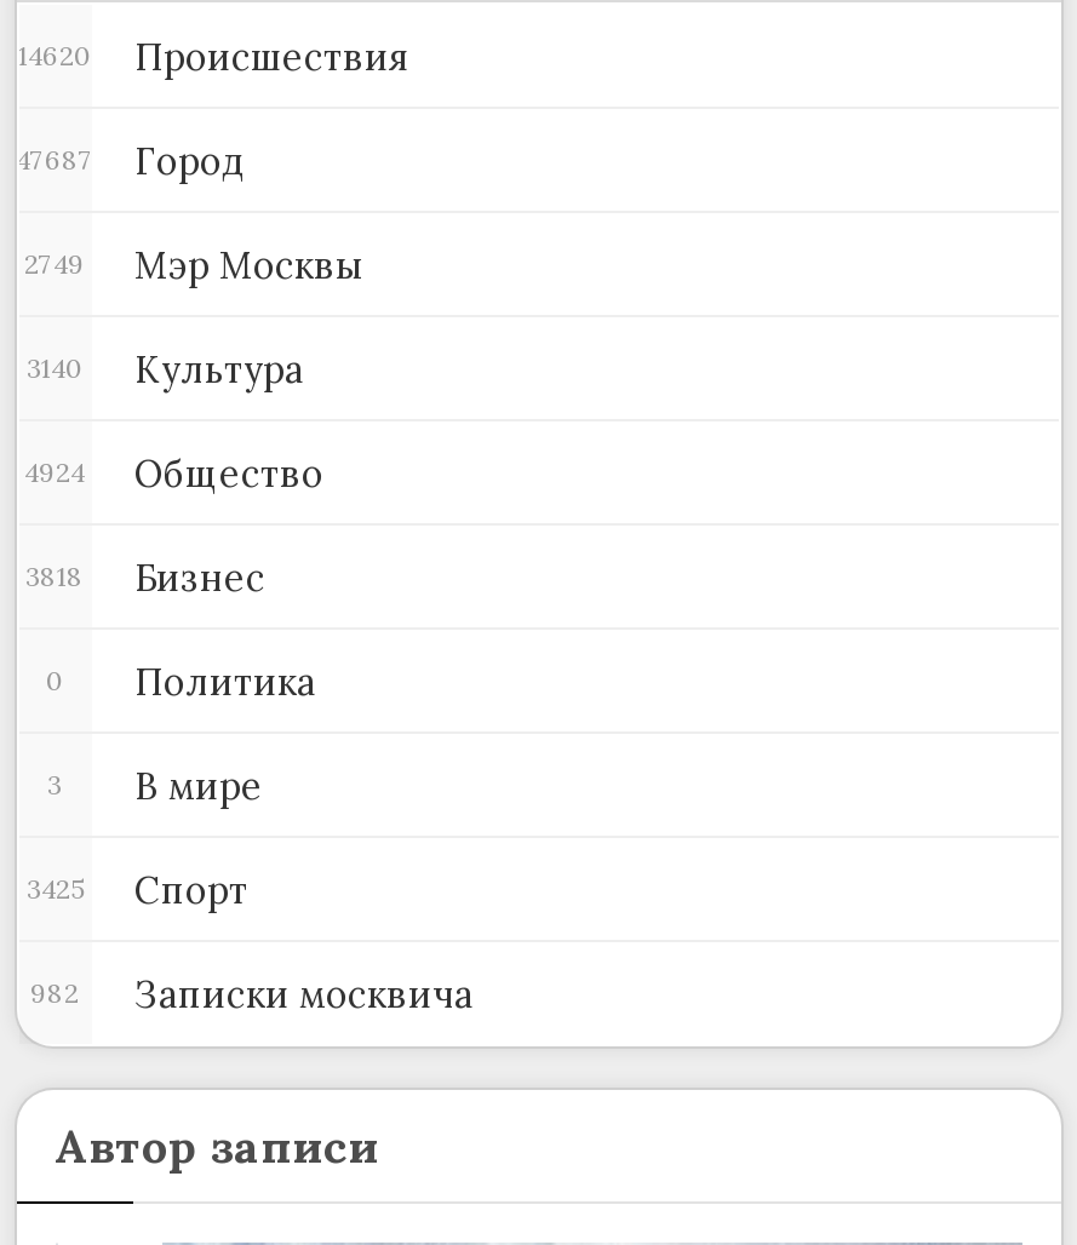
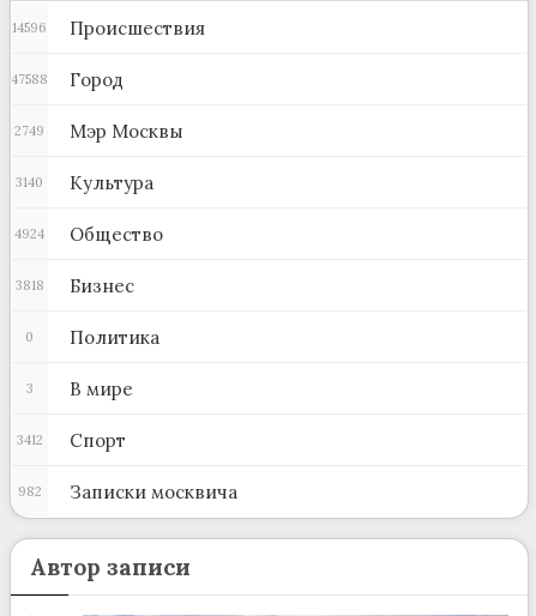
[18,33,408,79] 14620 Происшествия -> [12,16,204,39] 14596 Происшествия
[16,137,244,183] 47687 Город -> [11,68,123,90] 47588 Город
[27,866,248,912] 3425 Спорт -> [16,428,125,451] 3412 Спорт

